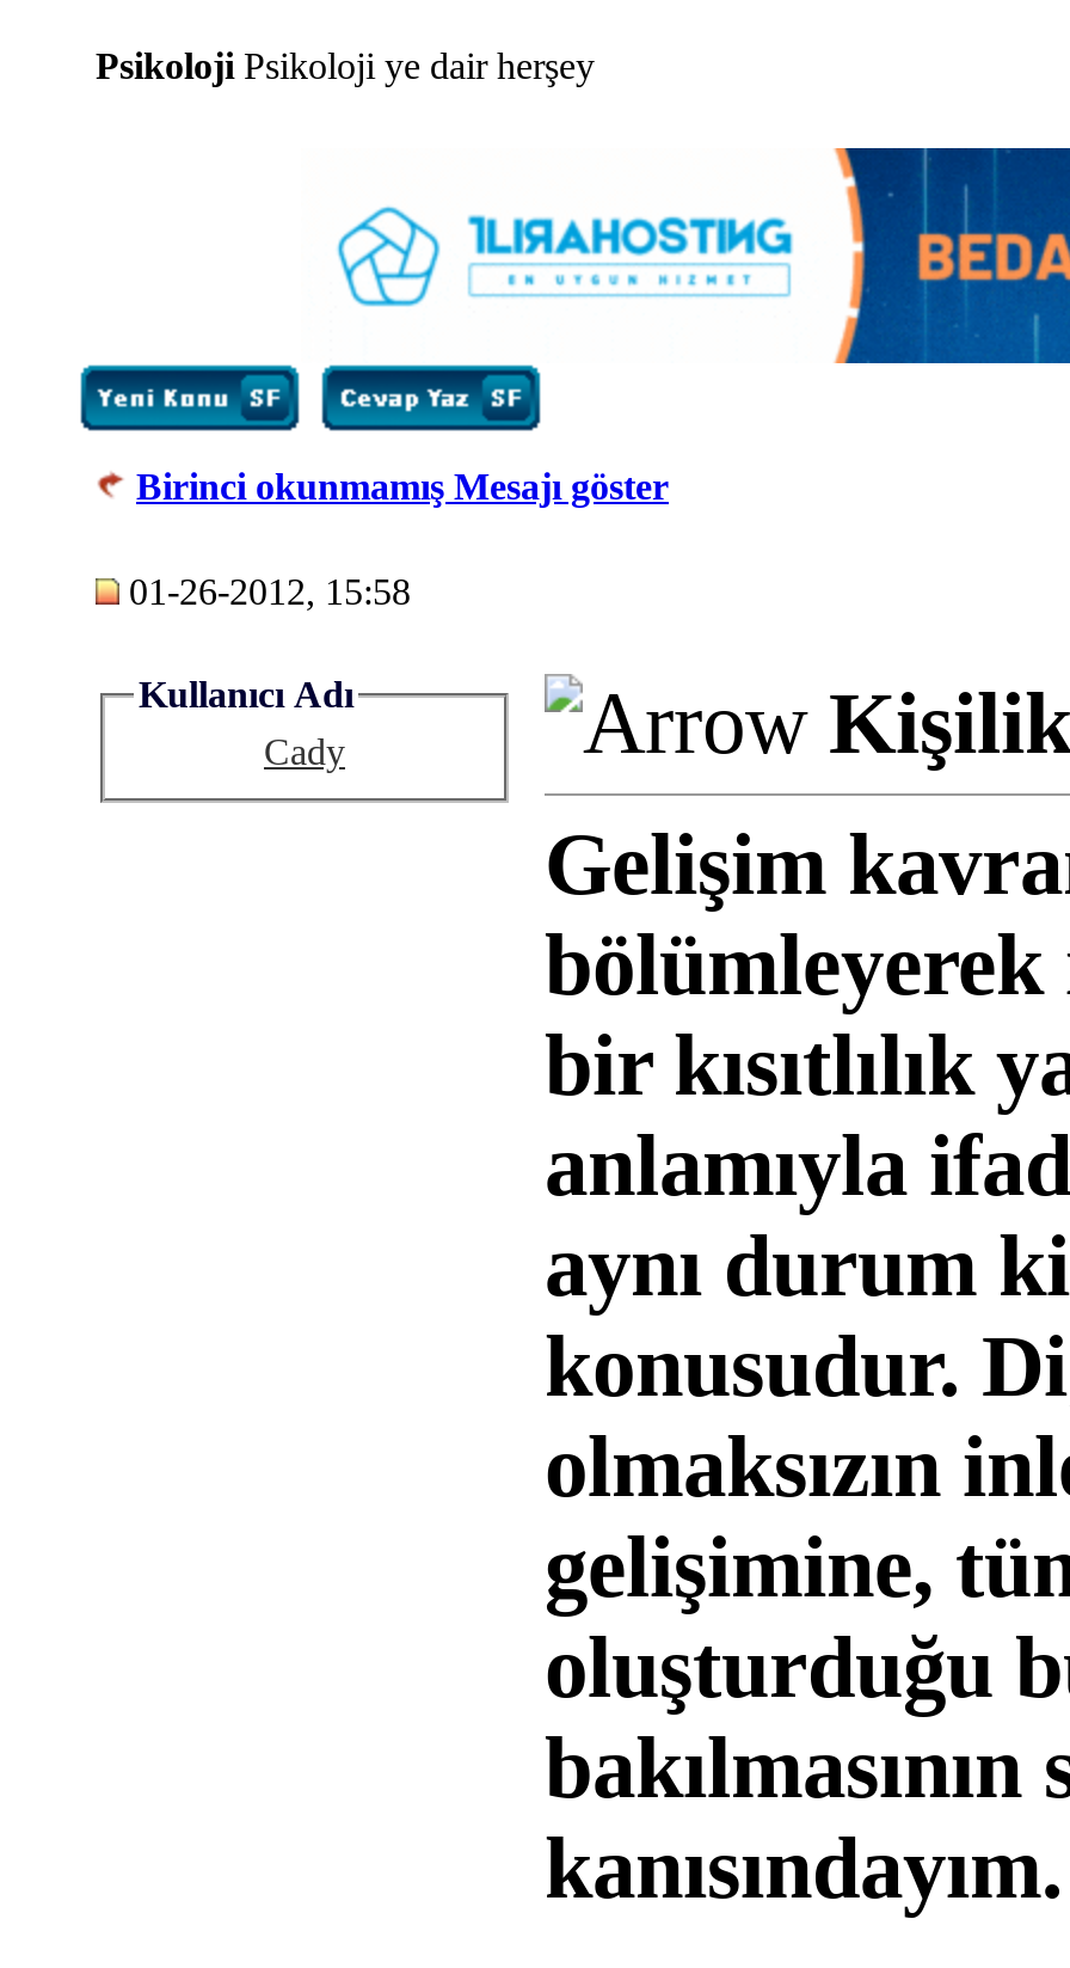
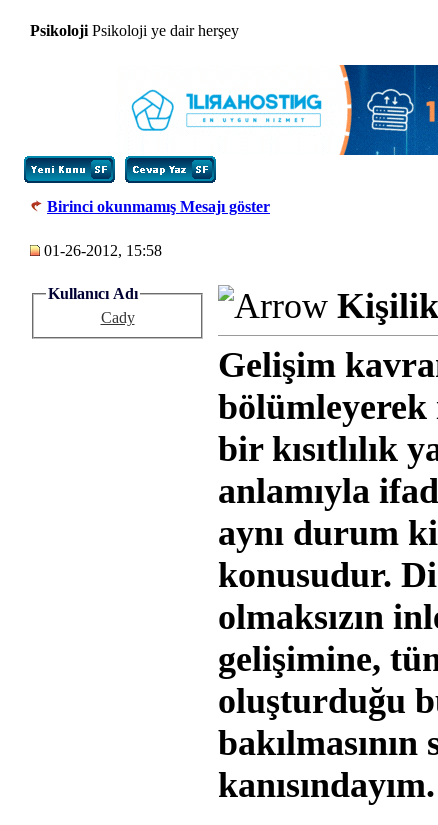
[900,155,1063,335] [image] -> [366,88,435,155] [image]

